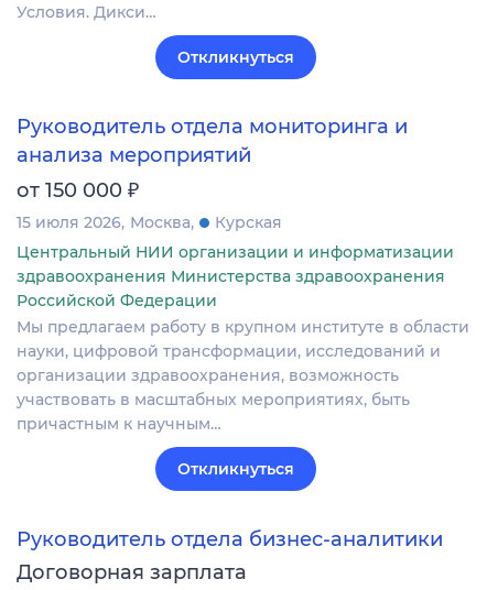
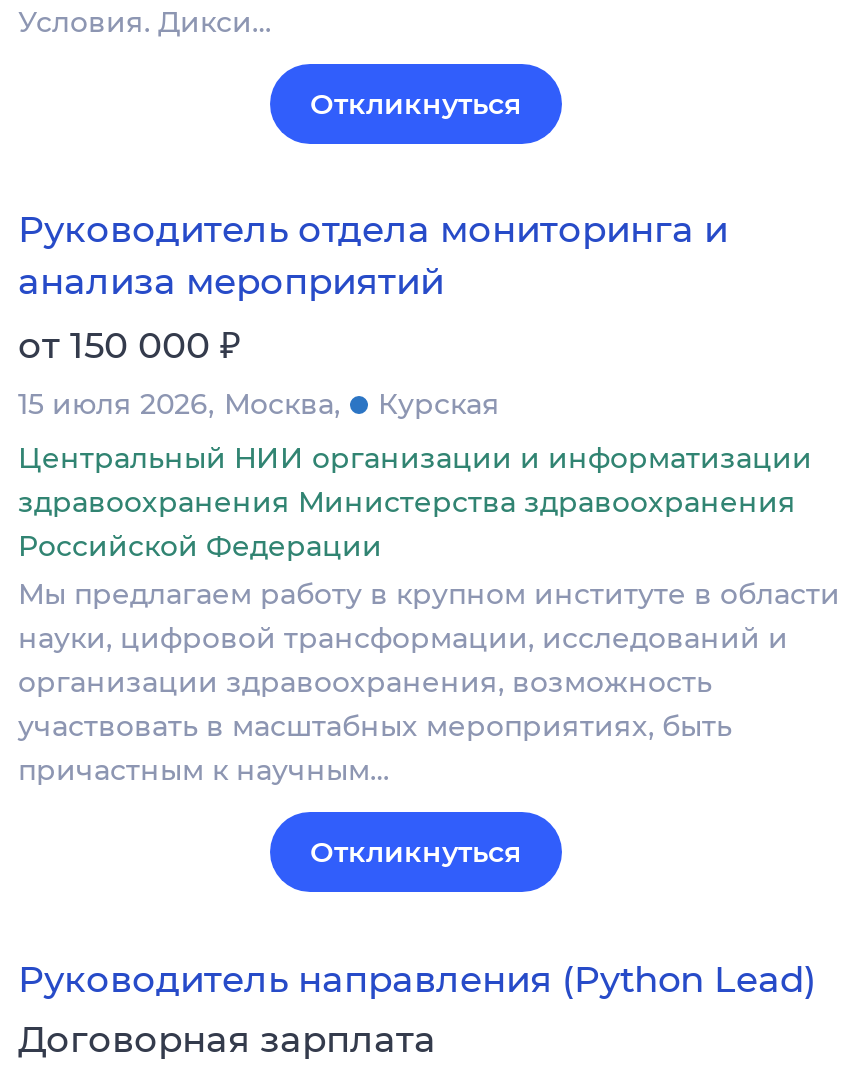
[17,527,443,551] Руководитель отдела бизнес-аналитики -> [18,957,816,1001] Руководитель направления (Python Lead)

